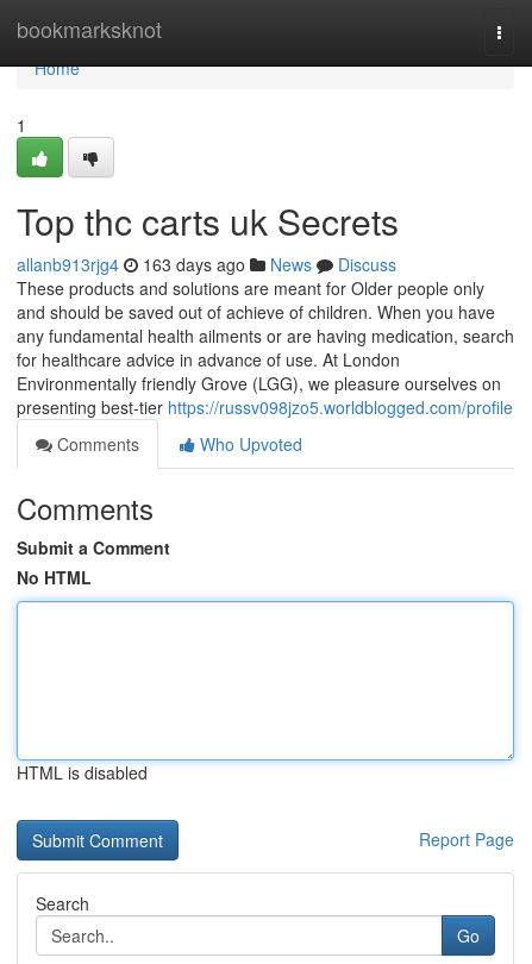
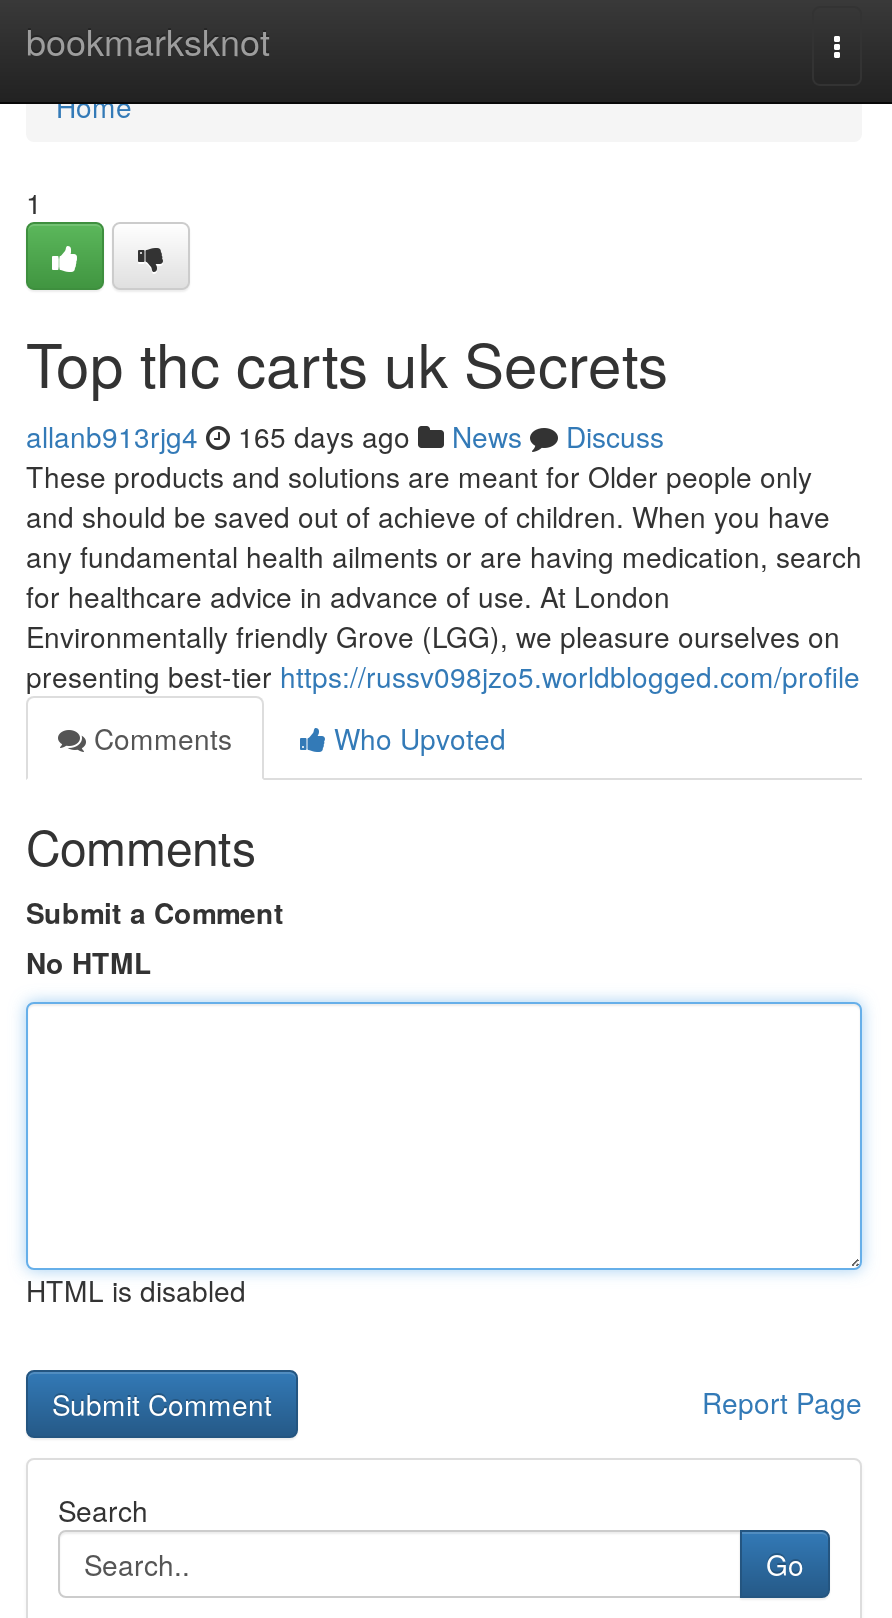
[17,252,396,276] allanb913rjg4 163 days ago News Discuss -> [26,416,664,456] allanb913rjg4 165 days ago News Discuss

